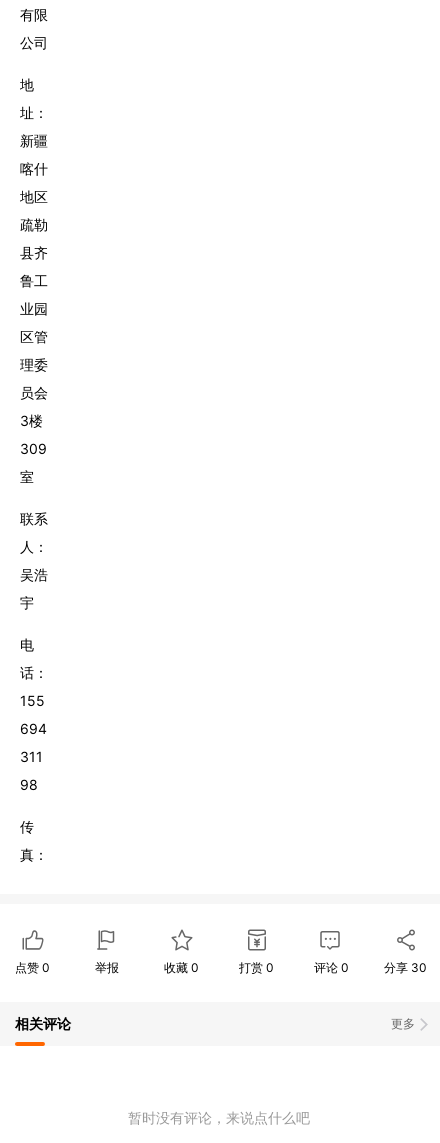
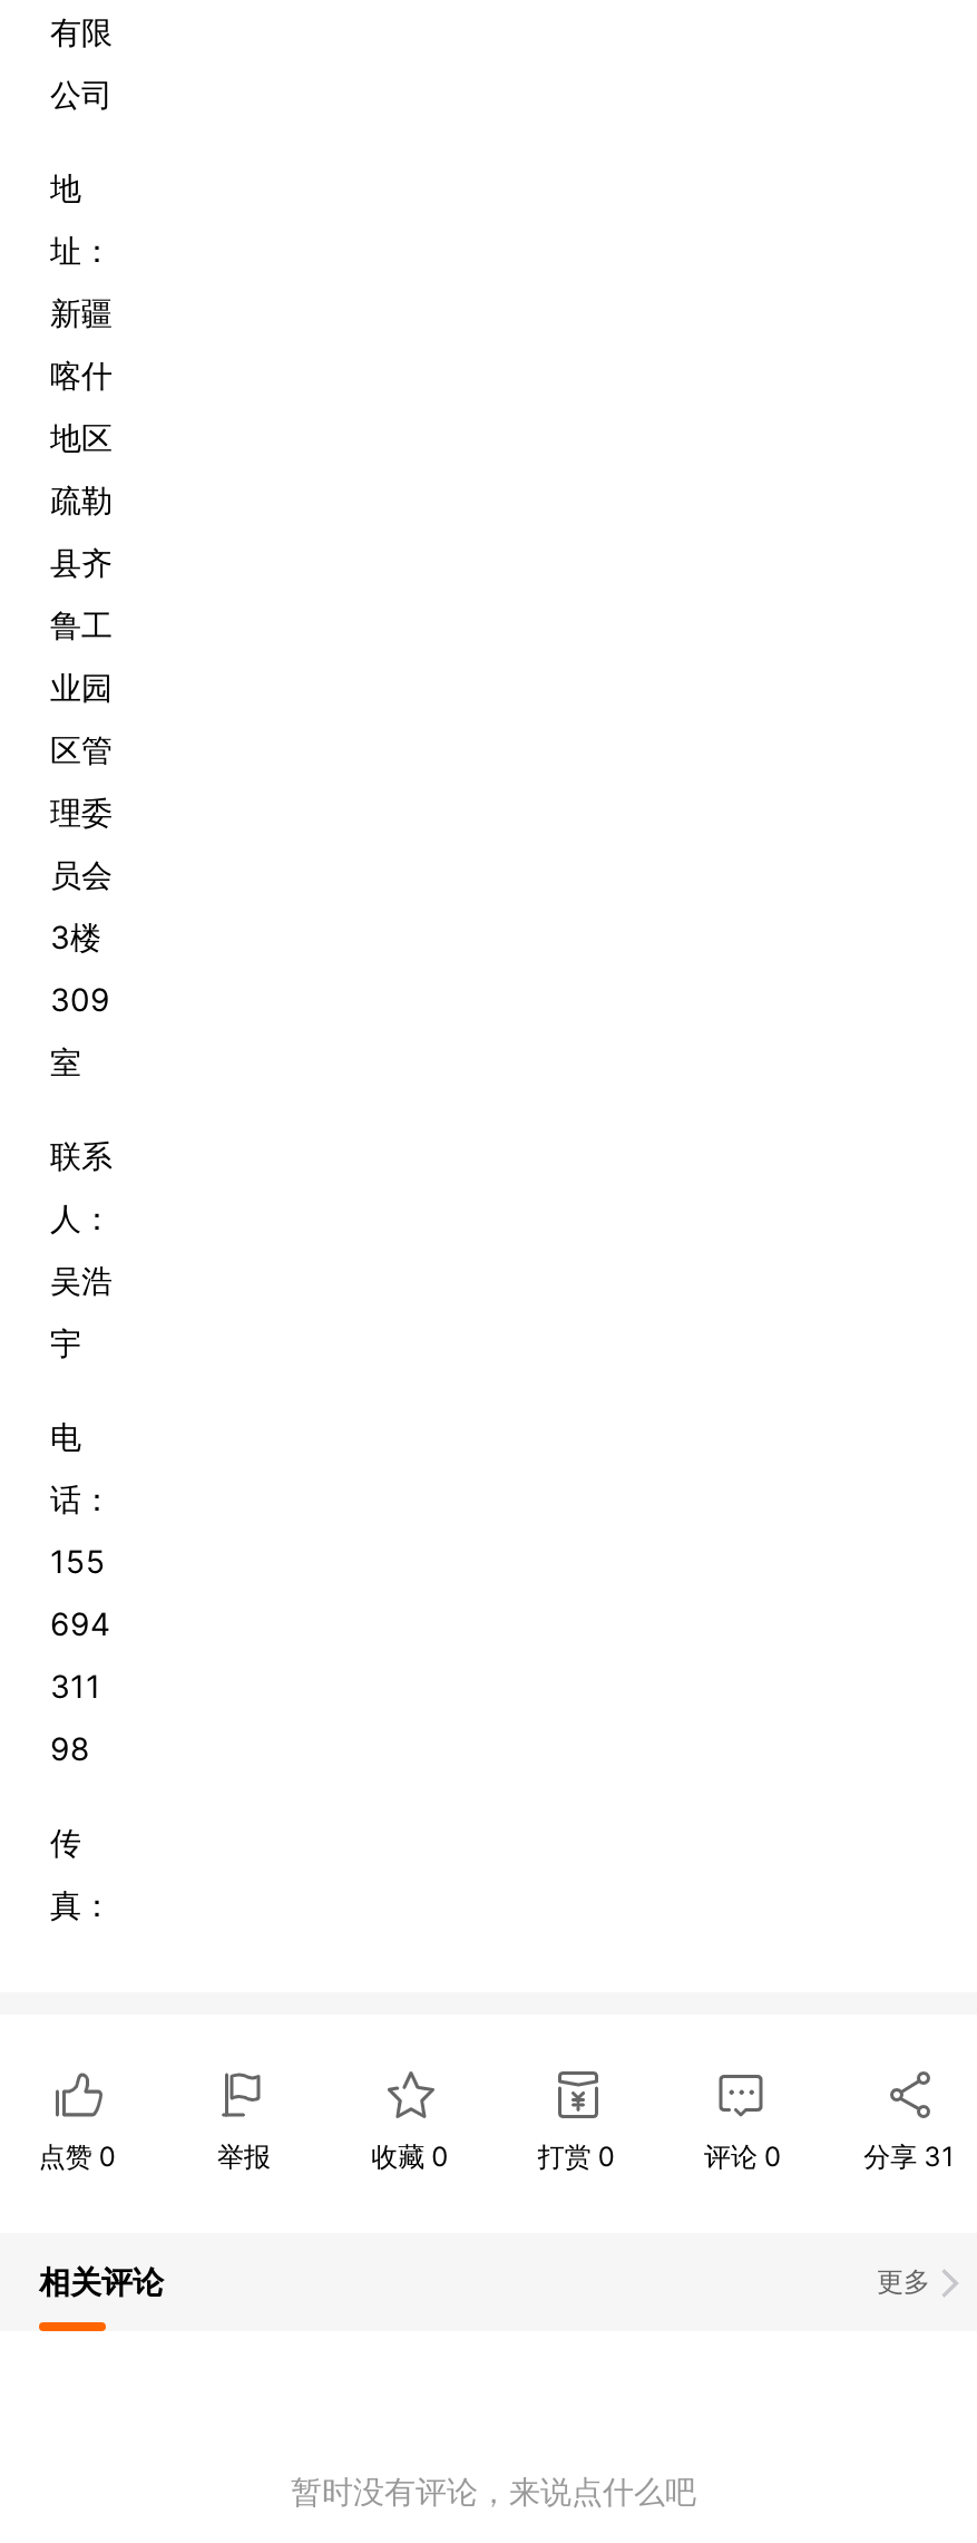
[384,960,427,975] 分享30 -> [864,2140,955,2173] 分享31

